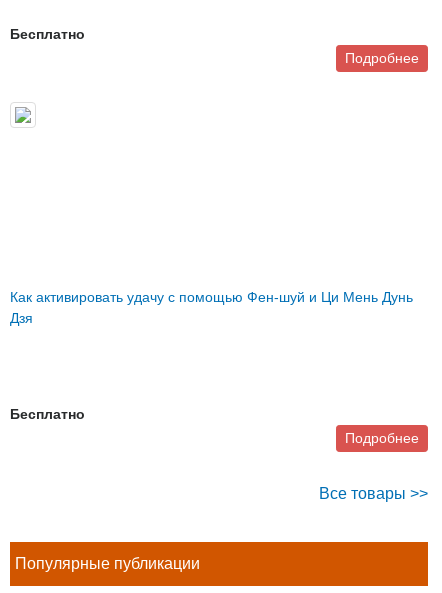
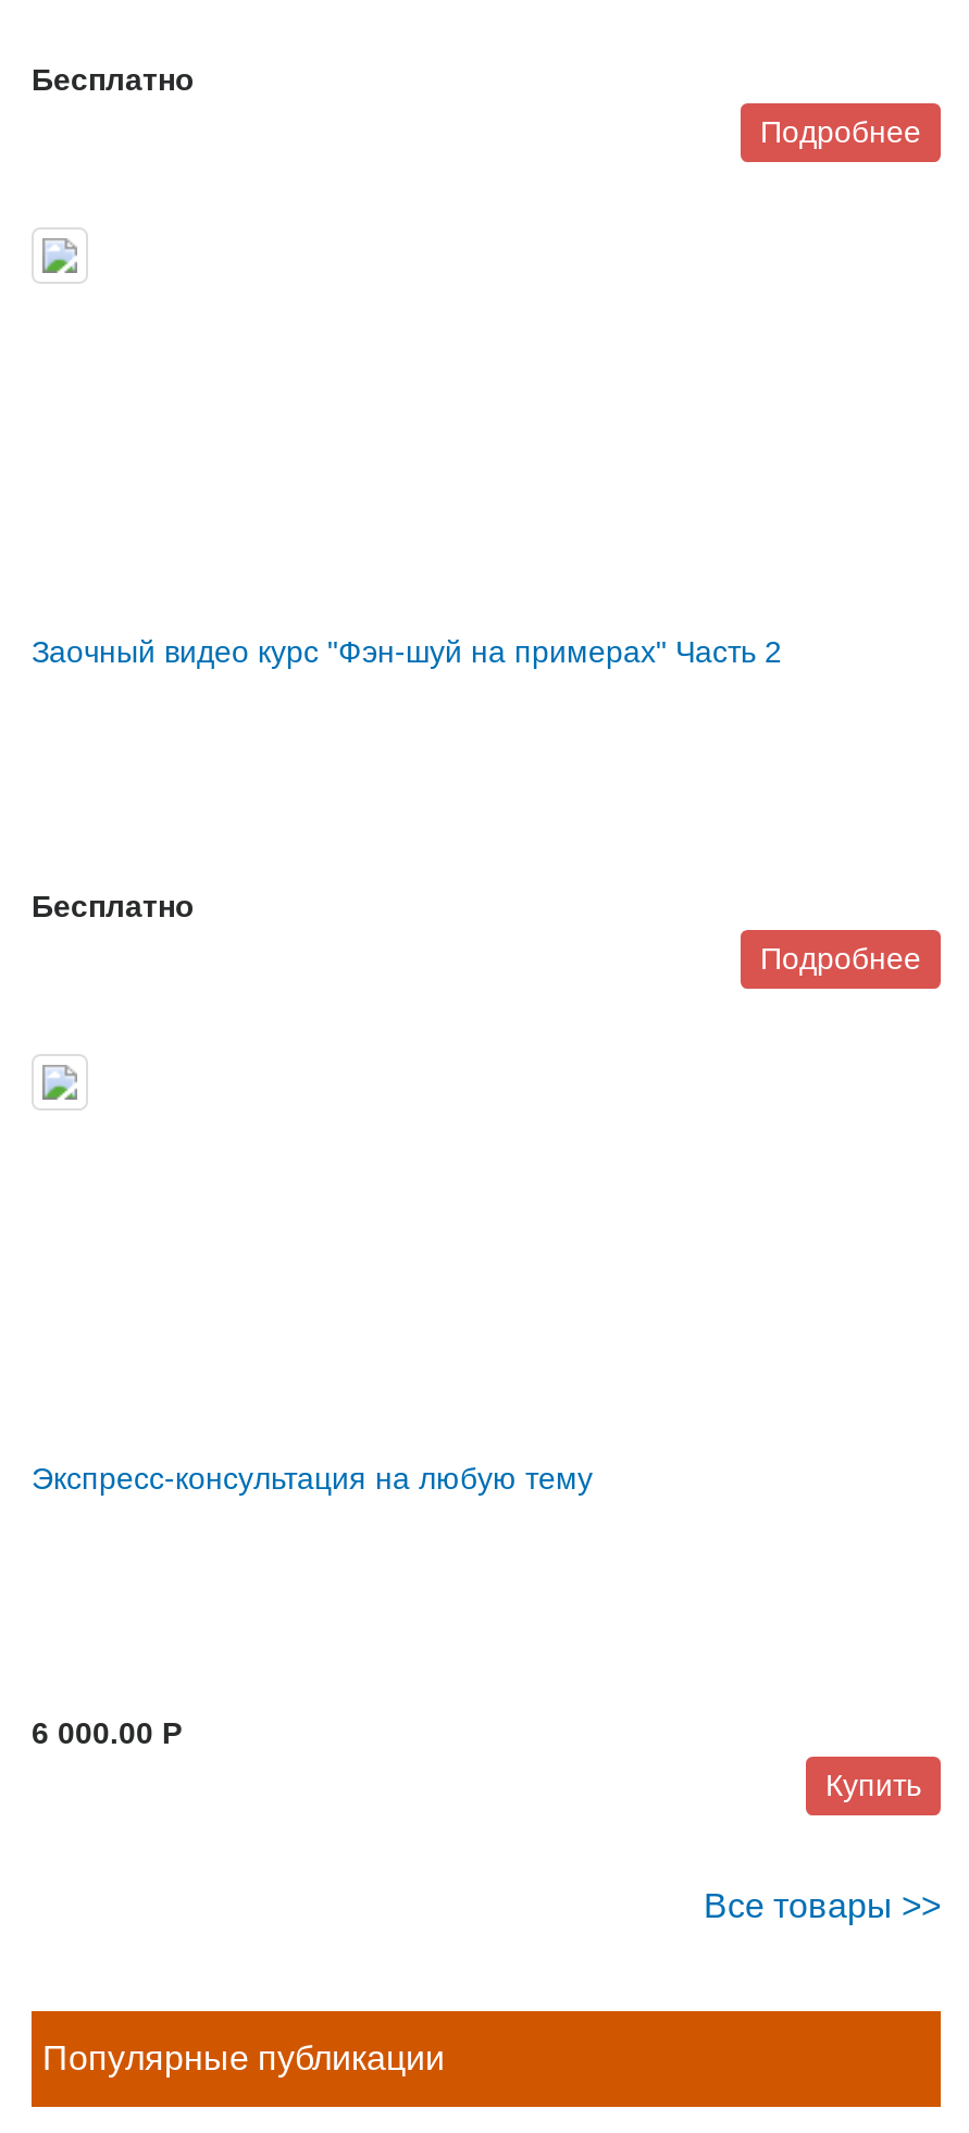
[10,289,413,326] Как активировать удачу с помощью Фен-шуй и Ци Мень Дунь | Дзя -> [32,634,782,669] Заочный видео курс "Фэн-шуй на примерах" Часть 2
none -> [32,1461,593,1496] Экспресс-консультация на любую тему
none -> [32,1716,921,1803] 6 000.00 P | Купить

